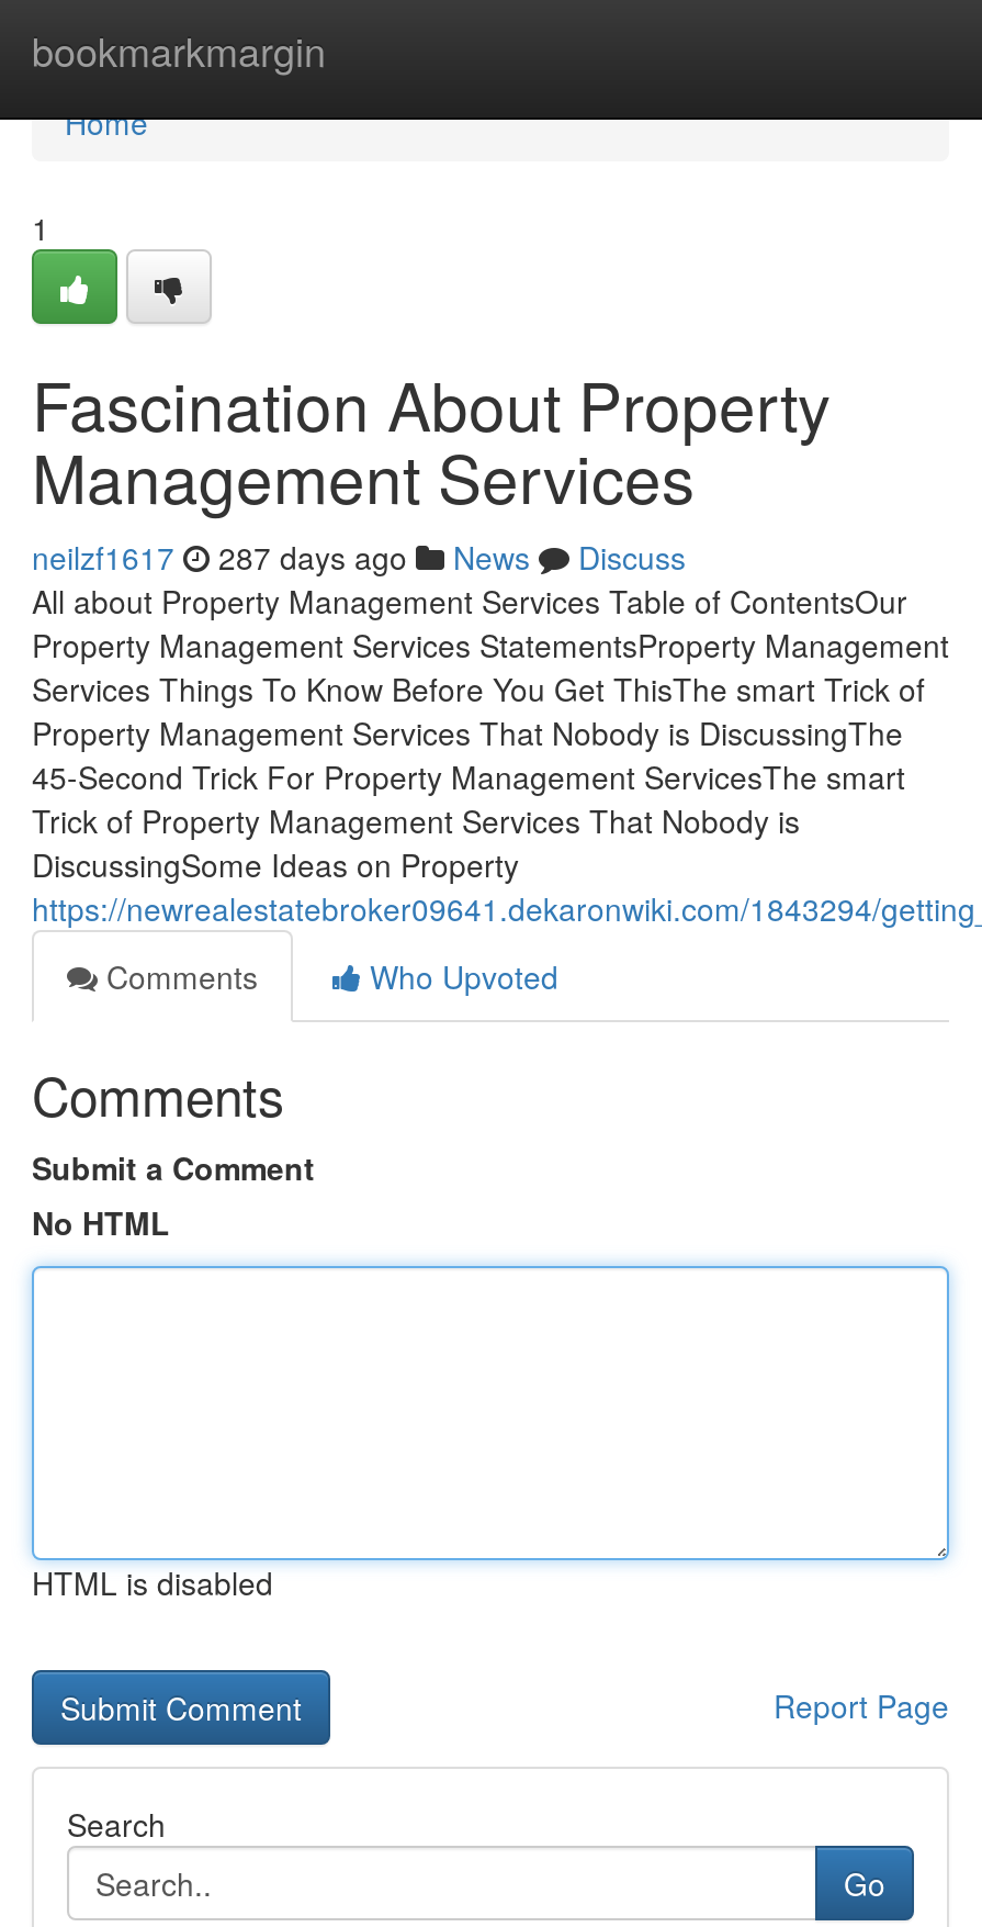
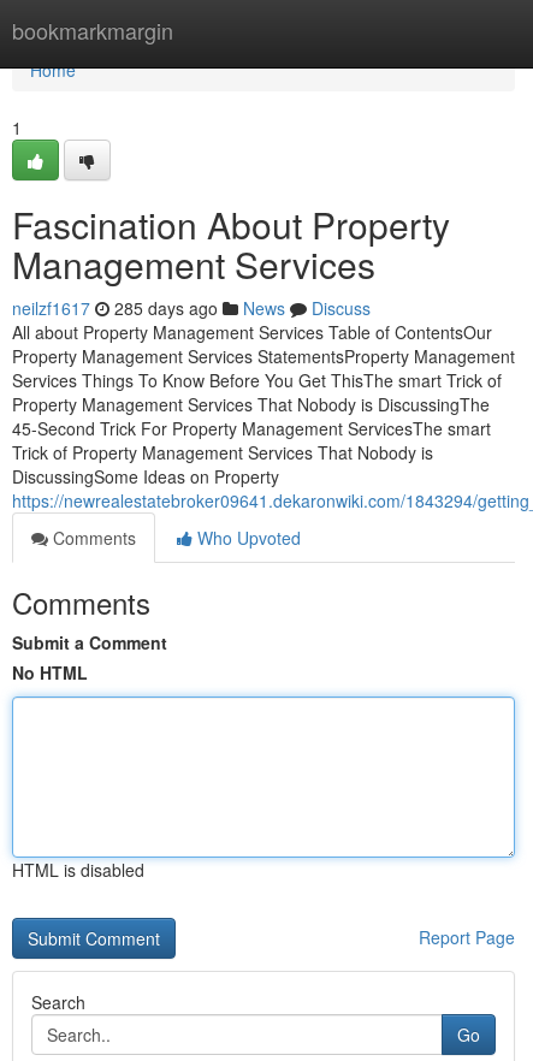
[32,535,686,579] neilzf1617 287 days ago News Discuss -> [12,296,371,320] neilzf1617 285 days ago News Discuss

